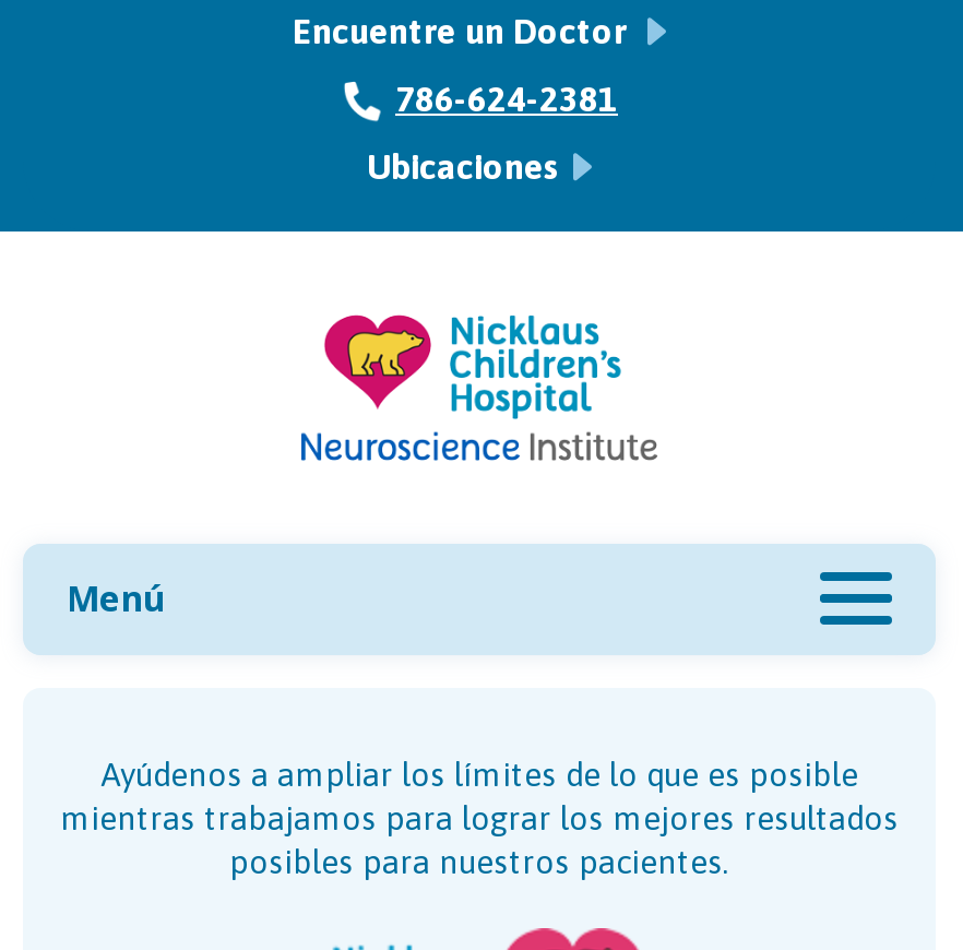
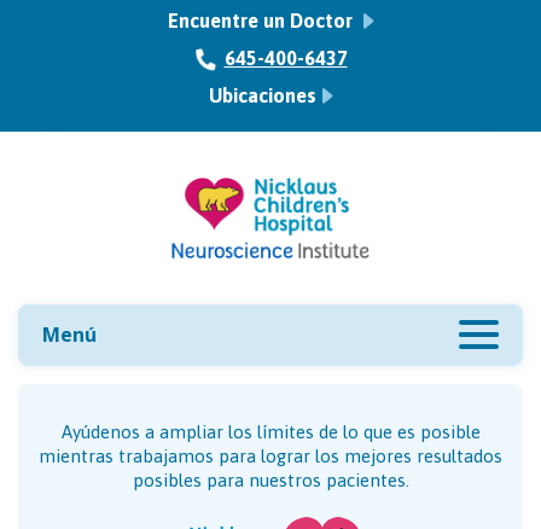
[395,78,618,118] 786-624-2381 -> [224,47,347,69] 645-400-6437

